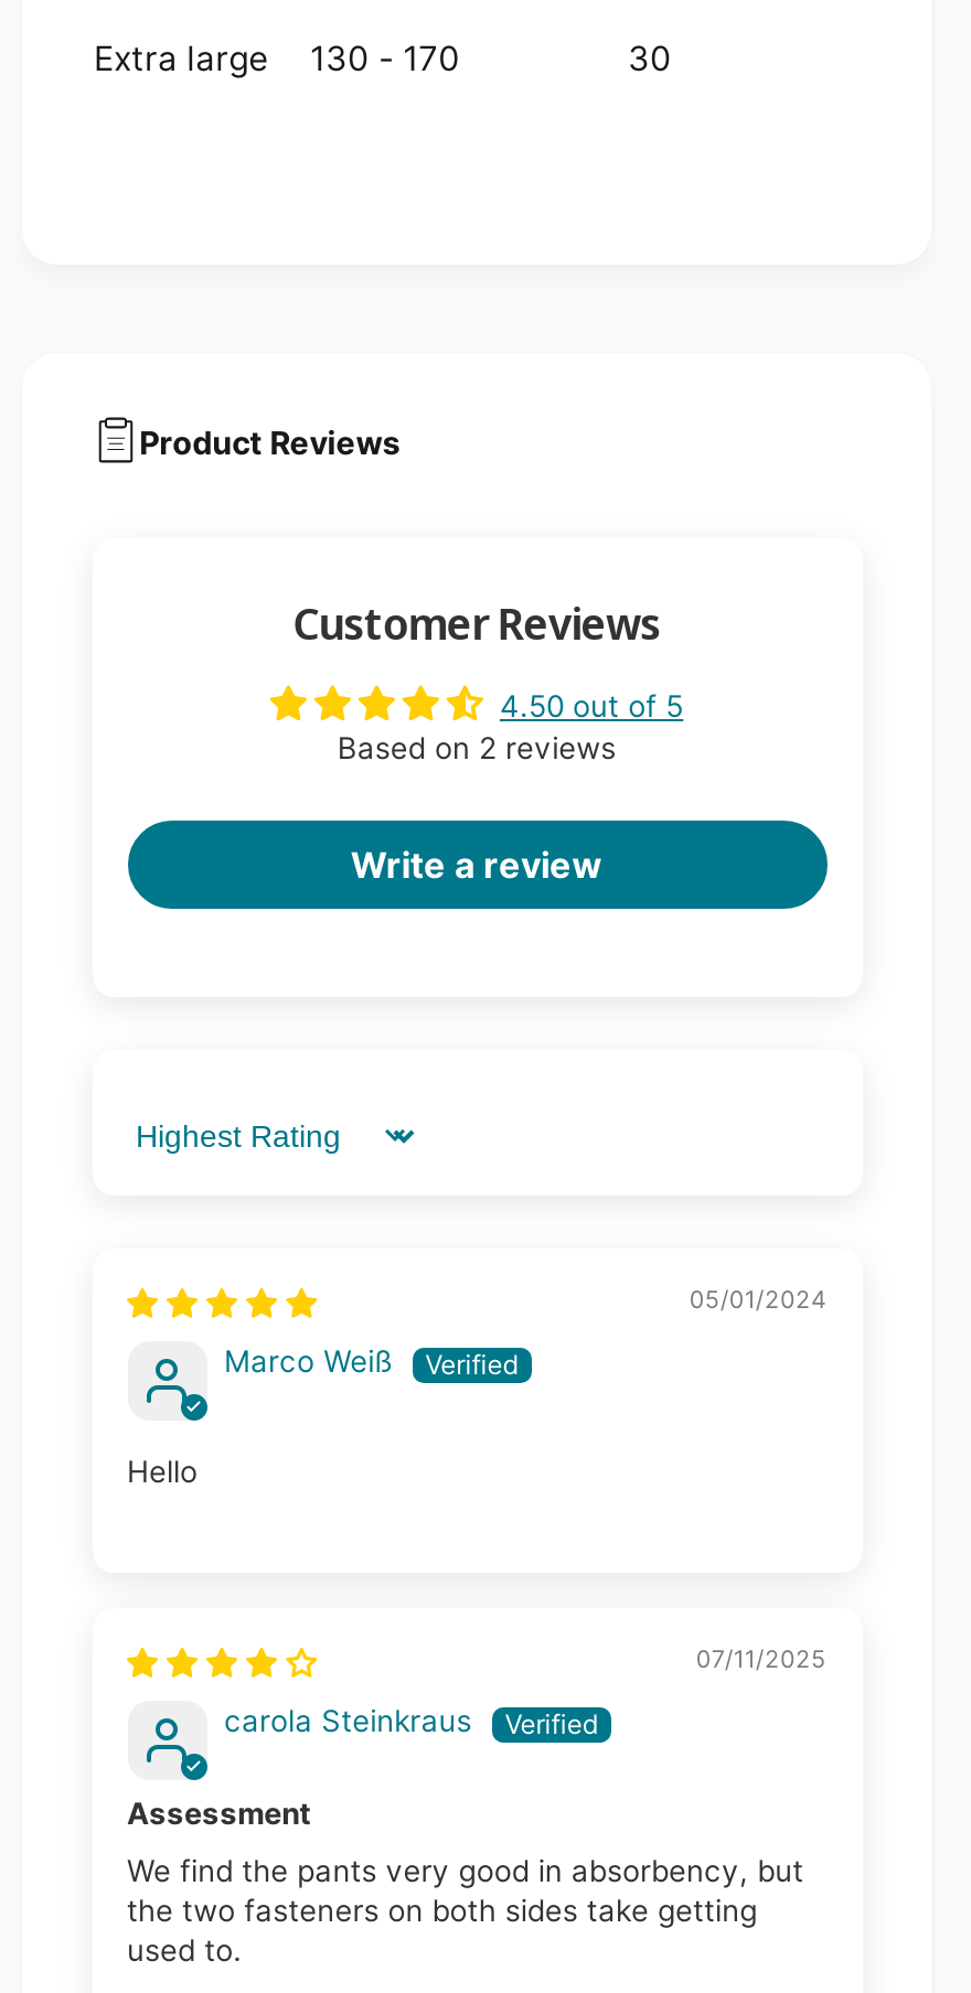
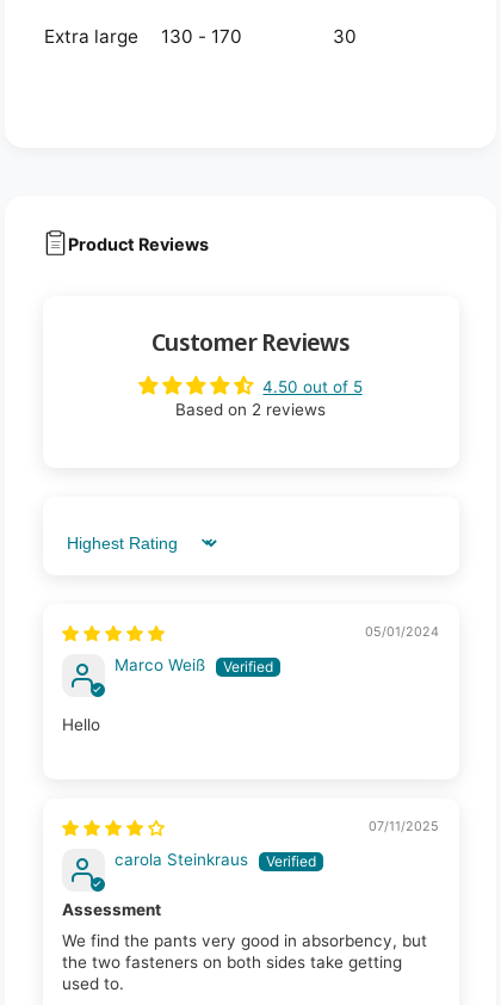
[351,842,603,886] Write a review -> none

